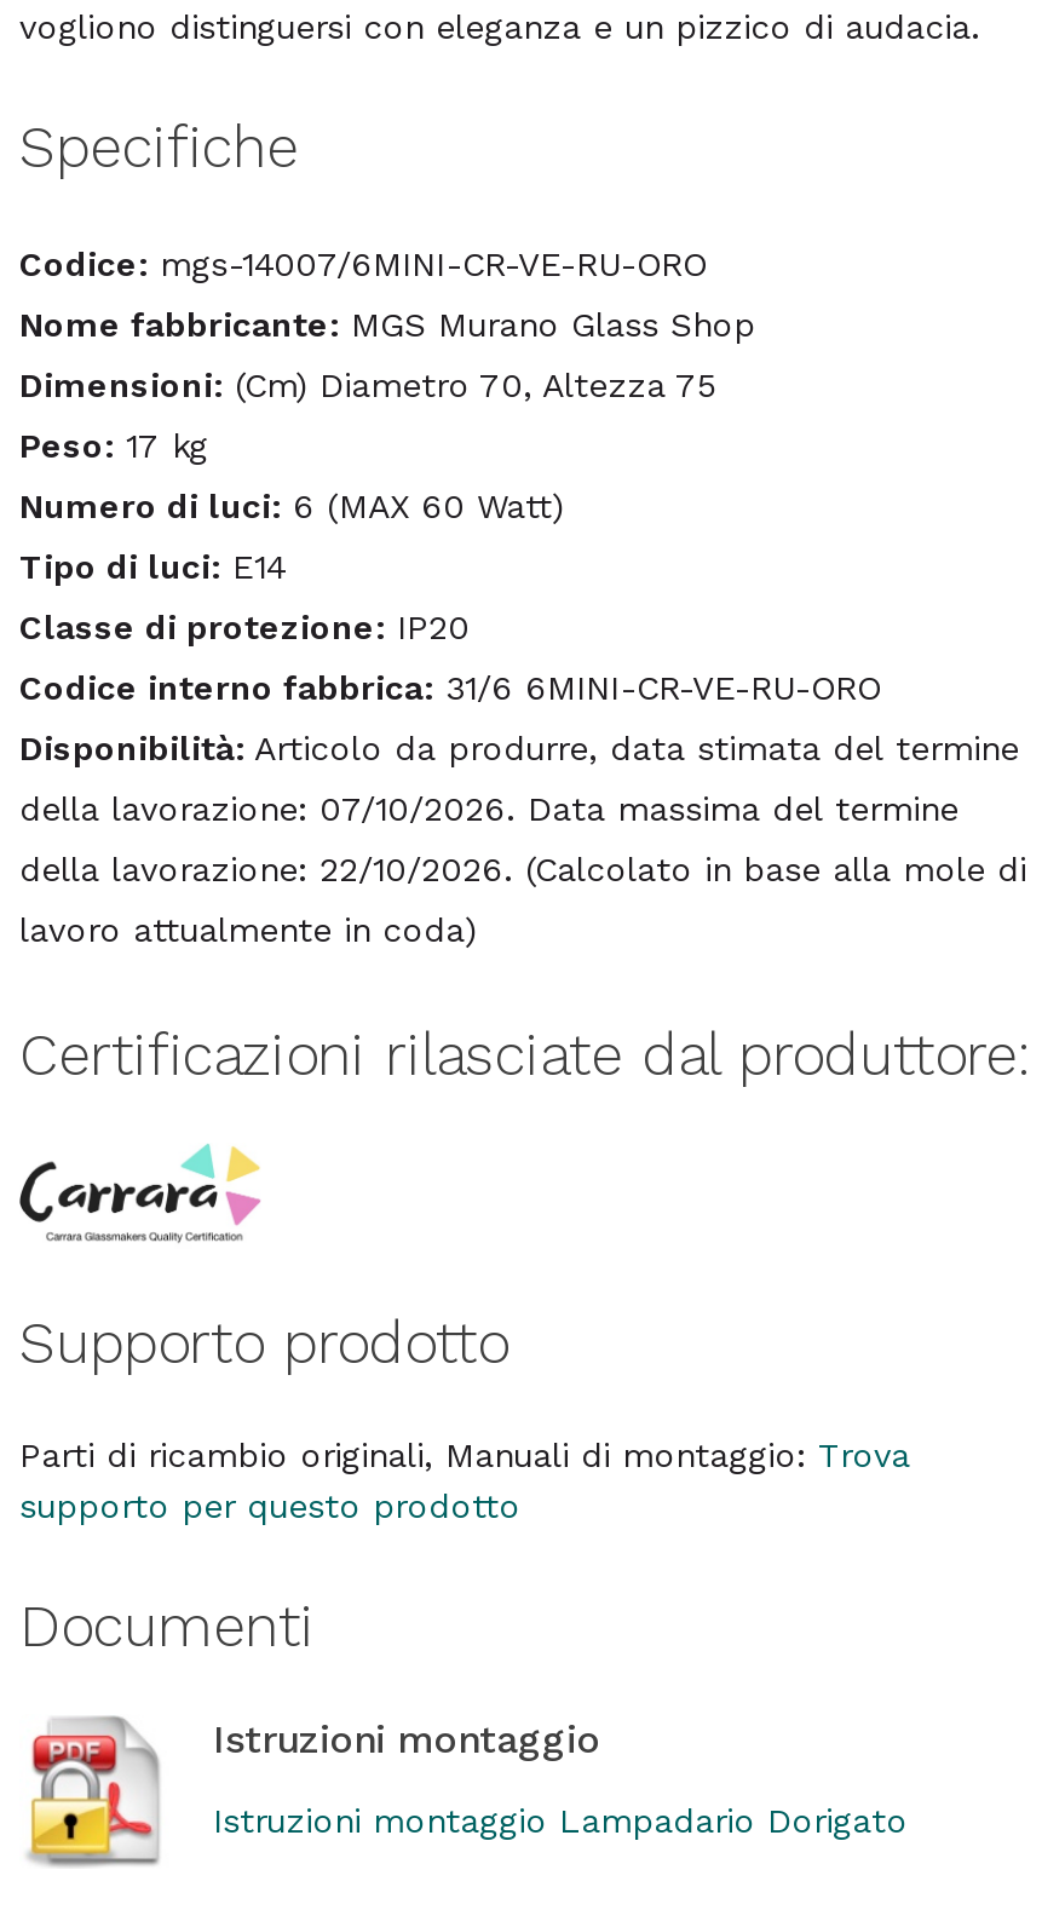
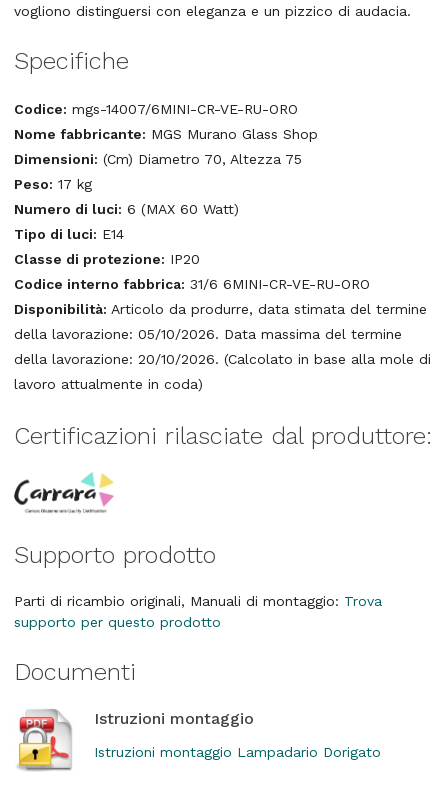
[19,789,958,828] della lavorazione: 07/10/2026. Data massima del termine -> [14,326,402,342] della lavorazione: 05/10/2026. Data massima del termine
[19,850,1026,888] della lavorazione: 22/10/2026. (Calcolato in base alla mole di -> [14,351,431,367] della lavorazione: 20/10/2026. (Calcolato in base alla mole di

